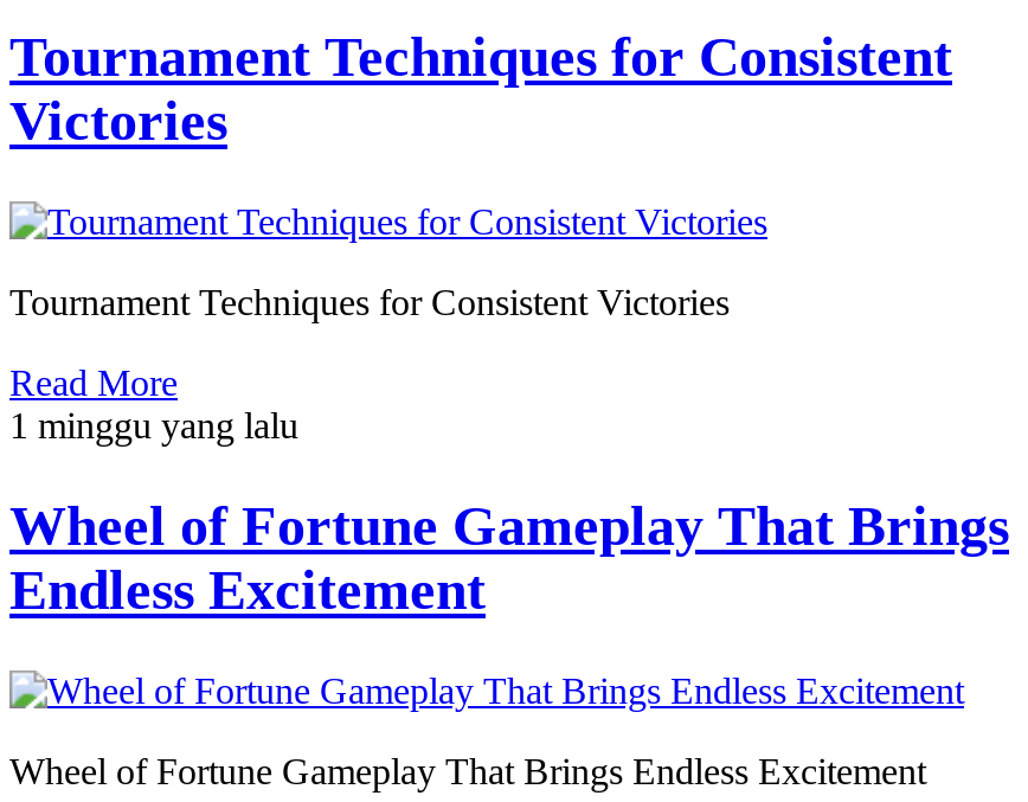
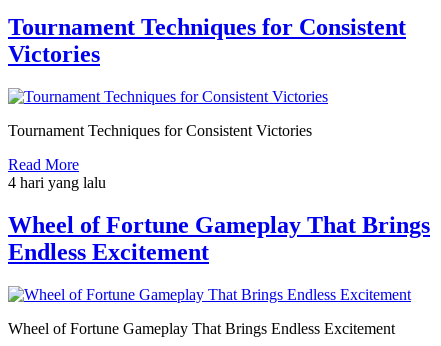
[9,406,298,446] 1 minggu yang lalu -> [8,174,106,191] 4 hari yang lalu

